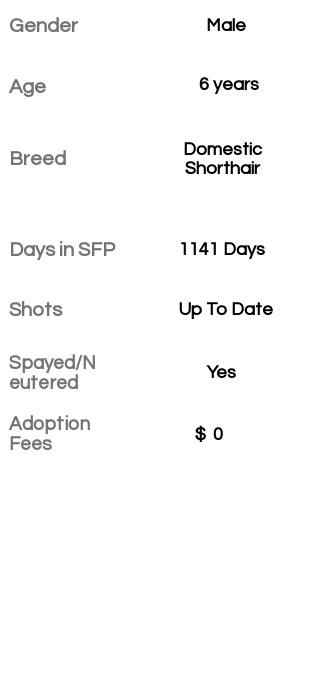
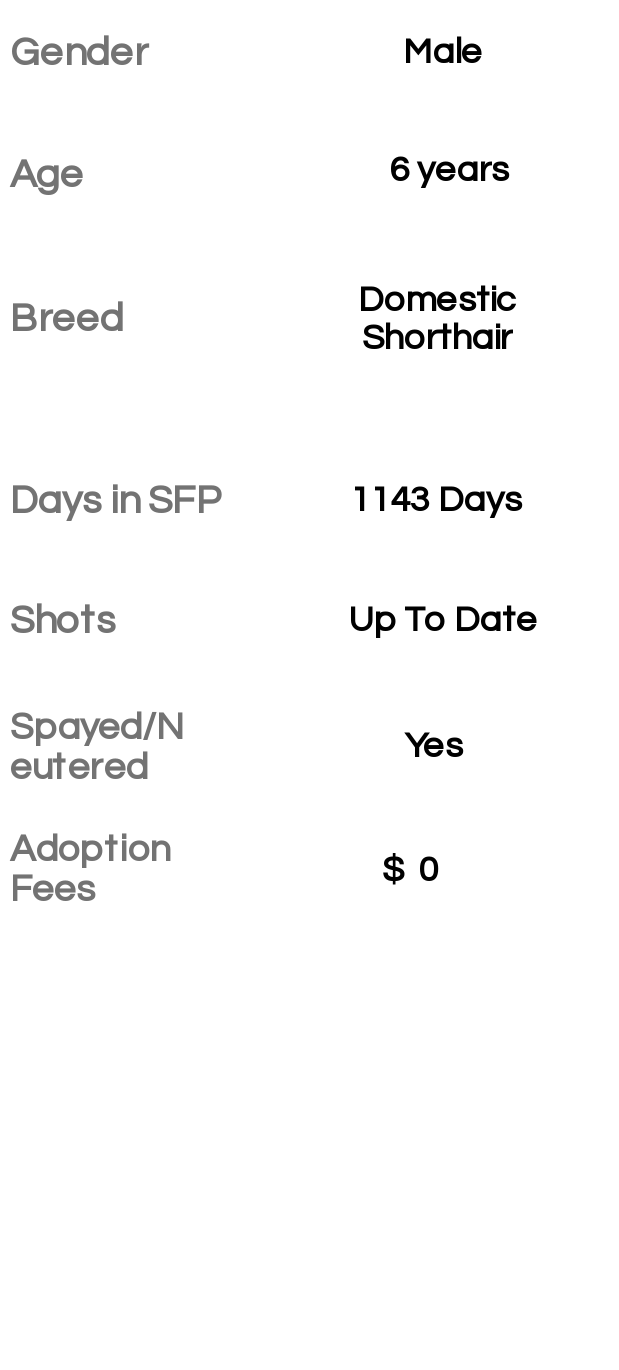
[179,240,265,259] 1141 Days -> [350,481,522,519] 1143 Days

